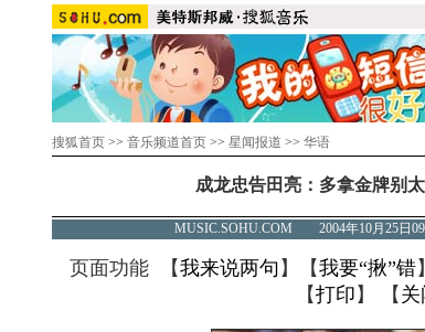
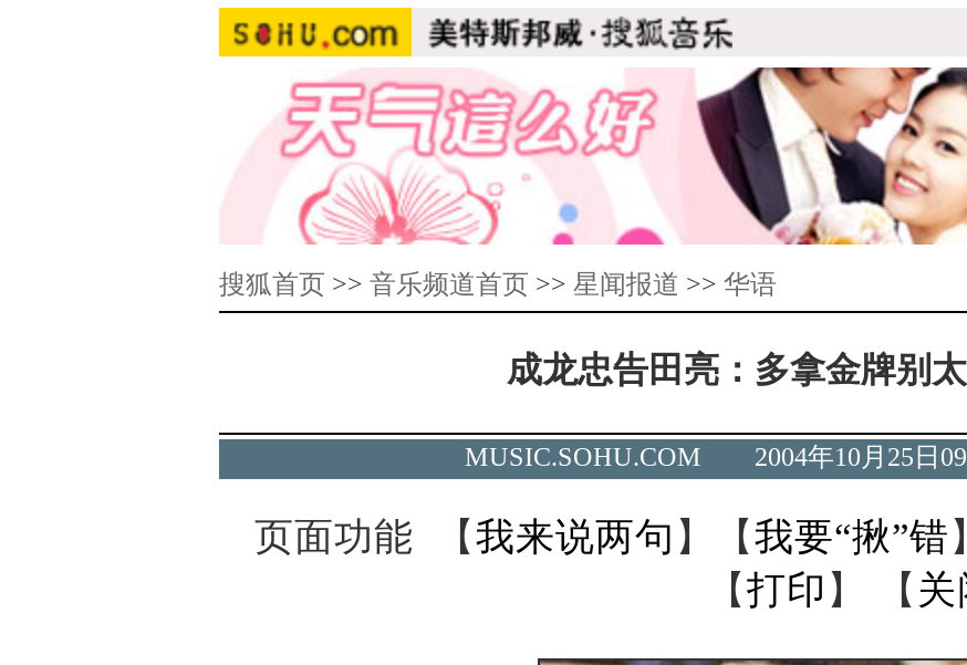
[51,33,422,124] [image] -> [219,65,960,247] [image]

